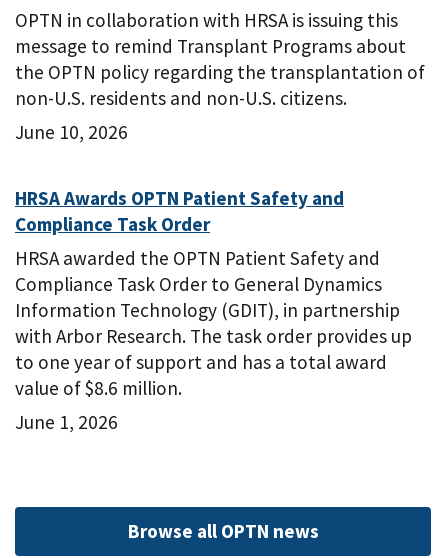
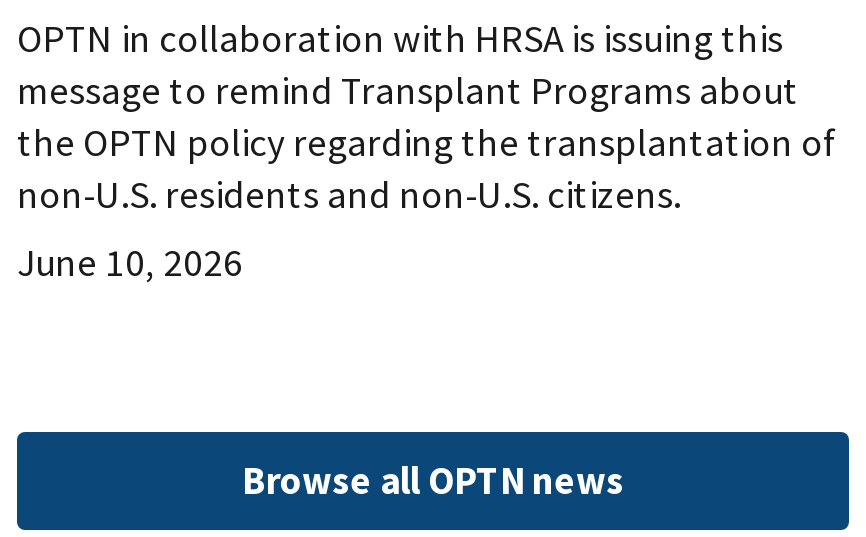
[15,186,412,434] HRSA Awards OPTN Patient Safety and | Compliance Task Order | HRSA awarded the OPTN Patient Safety and | Compliance Task Order to General Dynamics | Information Technology (GDIT), in partnership | with Arbor Research. The task order provides up | to one year of support and has a total award | value of $8.6 million. | June 1, 2026 -> none

